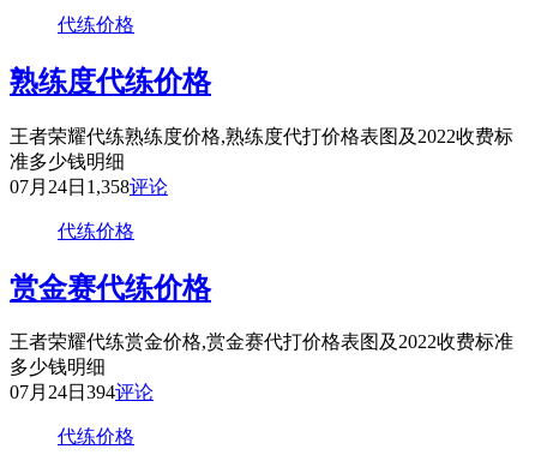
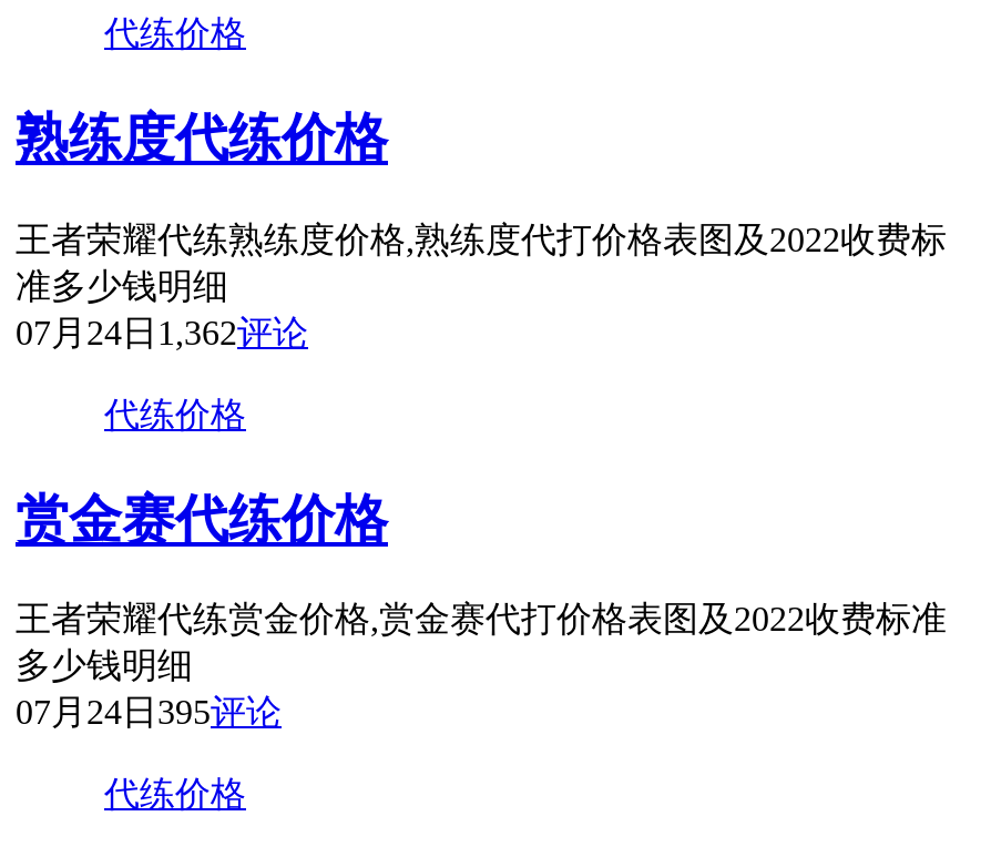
[10,176,168,196] 07月24日1,358评论 -> [16,313,308,351] 07月24日1,362评论
[10,382,154,403] 07月24日394评论 -> [16,694,282,731] 07月24日395评论

